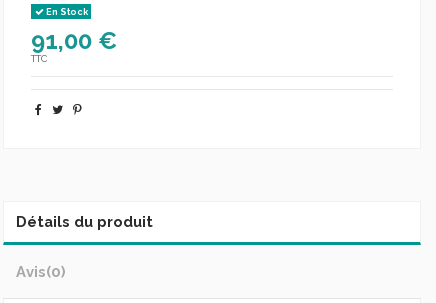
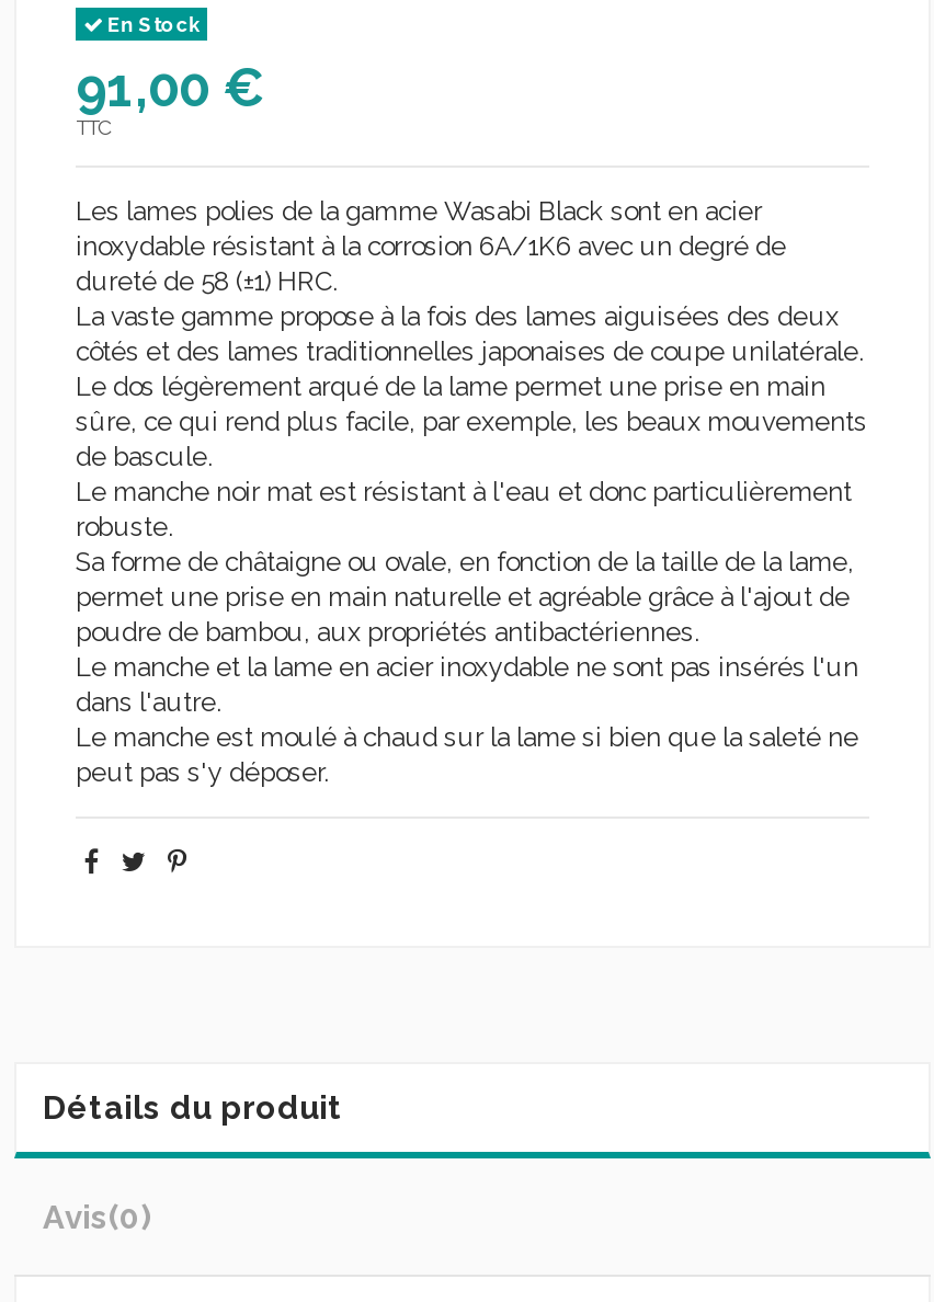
none -> [76,195,867,787] Les lames polies de la gamme Wasabi Black sont en acier | inoxydable résistant à la corrosion 6A/1K6 avec un degré de | dureté de 58 (±1) HRC. | La vaste gamme propose à la fois des lames aiguisées des deux | côtés et des lames traditionnelles japonaises de coupe unilatérale. | Le dos légèrement arqué de la lame permet une prise en main | sûre, ce qui rend plus facile, par exemple, les beaux mouvements | de bascule. | Le manche noir mat est résistant à l'eau et donc particulièrement | robuste. | Sa forme de châtaigne ou ovale, en fonction de la taille de la lame, | permet une prise en main naturelle et agréable grâce à l'ajout de | poudre de bambou, aux propriétés antibactériennes. | Le manche et la lame en acier inoxydable ne sont pas insérés l'un | dans l'autre. | Le manche est moulé à chaud sur la lame si bien que la saleté ne | peut pas s'y déposer.

